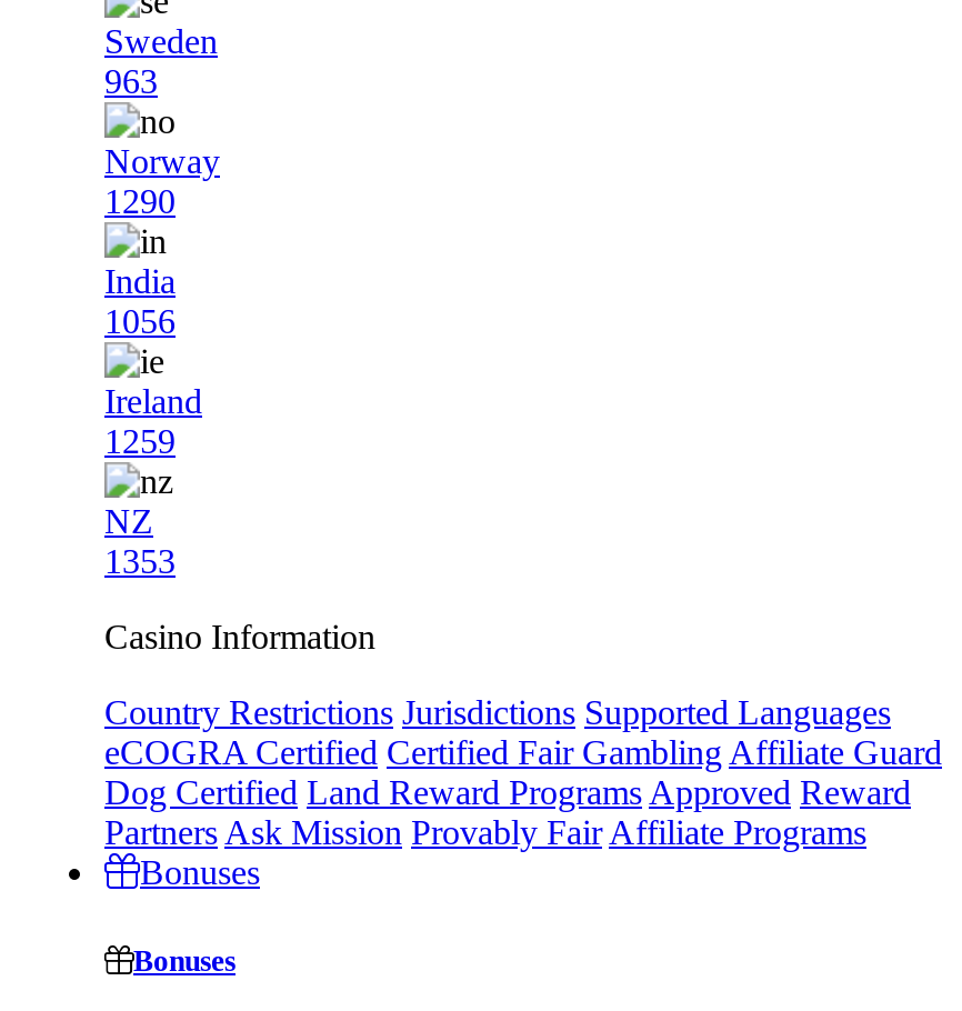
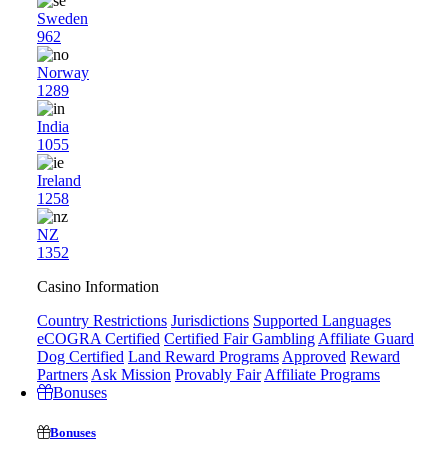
[104,63,158,101] 963 -> [37,28,61,45] 962
[104,183,176,221] 1290 -> [37,82,69,99] 1289
[104,303,176,341] 1056 -> [37,136,69,153] 1055
[104,423,176,461] 1259 -> [37,190,69,207] 1258
[104,543,176,581] 1353 -> [37,244,69,261] 1352

